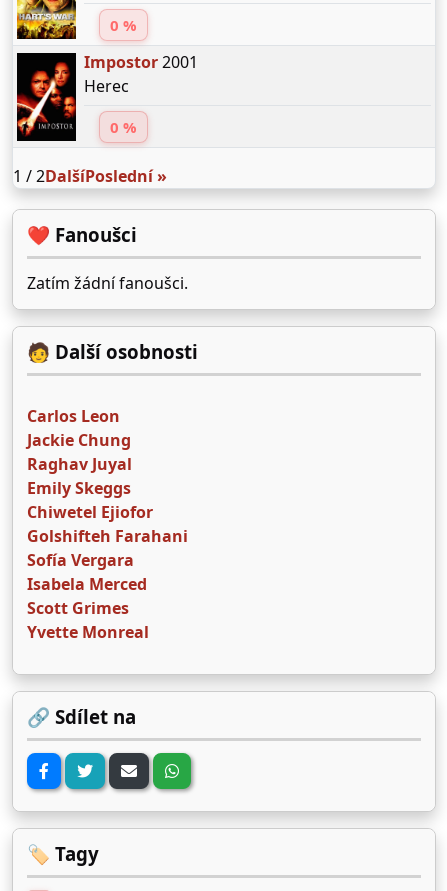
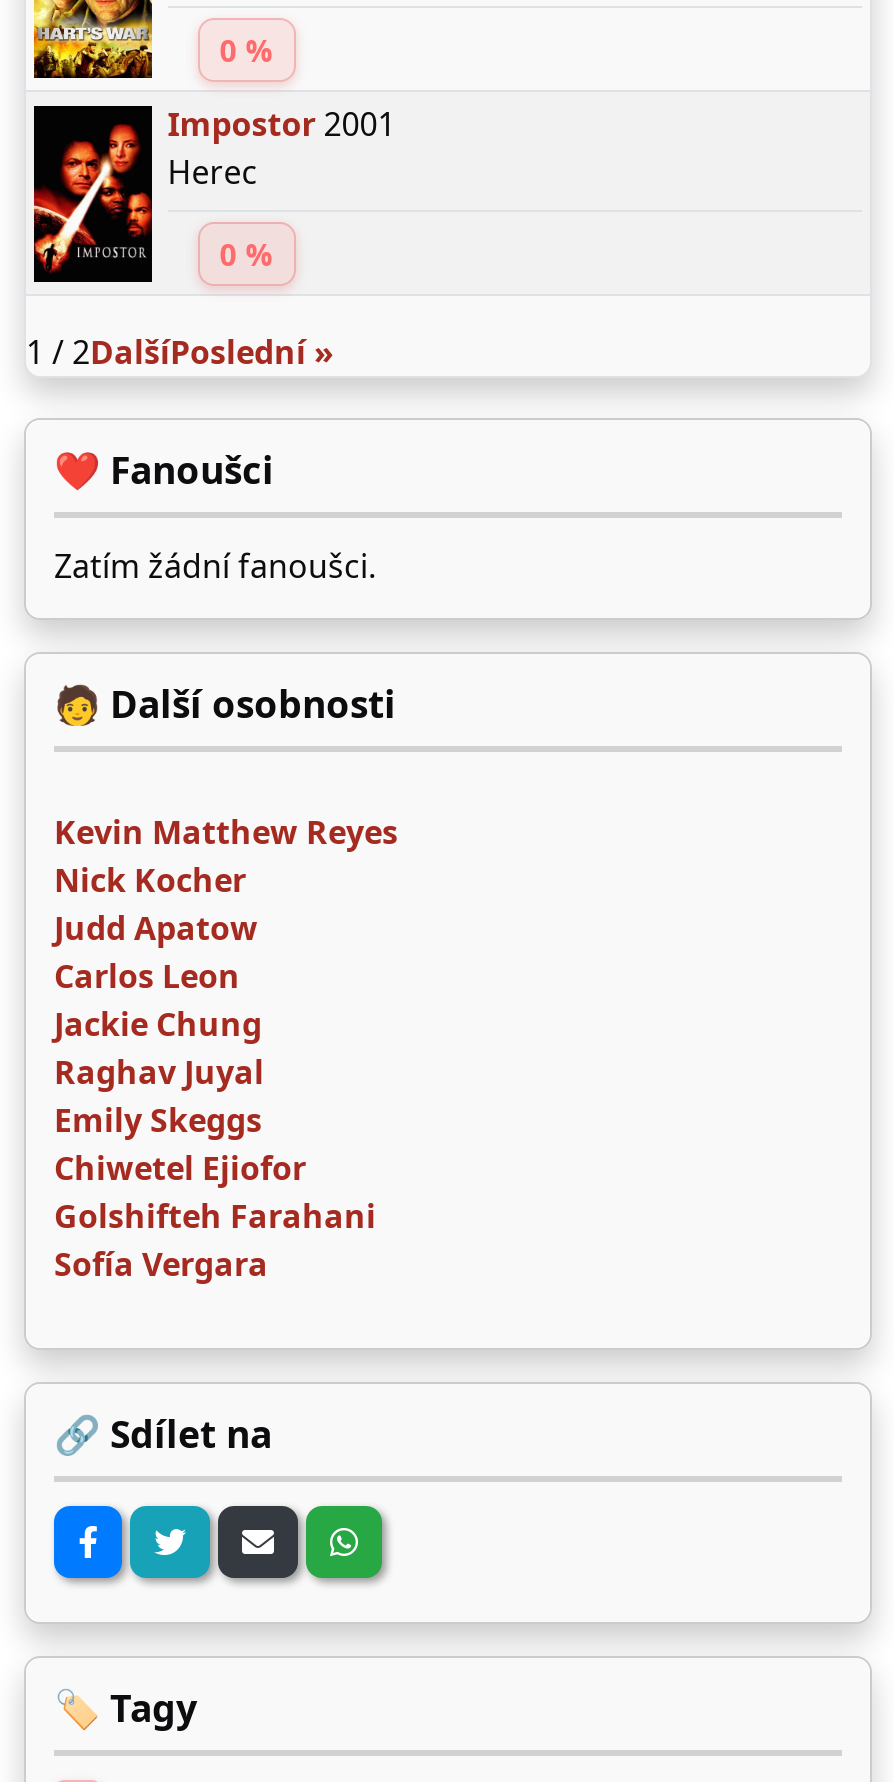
none -> [54,810,398,950] Kevin Matthew Reyes | Nick Kocher | Judd Apatow
moved [27,405,188,571] -> [54,954,376,1286]: Carlos Leon | Jackie Chung | Raghav Juyal | Emily Skeggs | Chiwetel Ejiofor | Golshifteh Farahani | Sofía Vergara
[27,573,149,643] Isabela Merced | Scott Grimes | Yvette Monreal -> none

